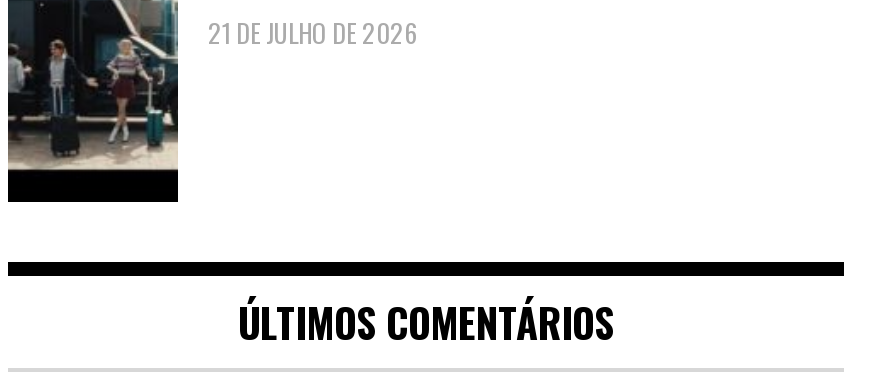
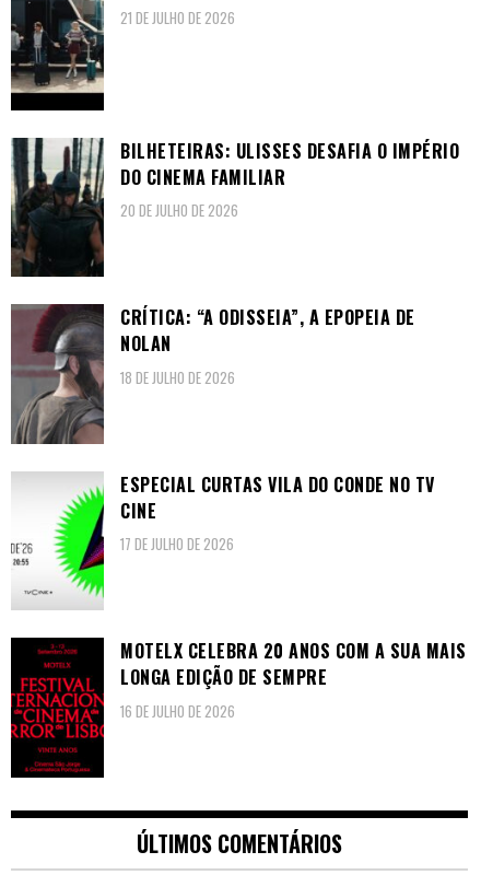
none -> [10,637,466,773] [image] | MOTELX CELEBRA 20 ANOS COM A SUA MAIS | LONGA EDIÇÃO DE SEMPRE | 16 DE JULHO DE 2026
none -> [11,137,459,278] [image] | BILHETEIRAS: ULISSES DESAFIA O IMPÉRIO | DO CINEMA FAMILIAR | 20 DE JULHO DE 2026
none -> [11,303,415,445] [image] | CRÍTICA: “A ODISSEIA”, A EPOPEIA DE | NOLAN | 18 DE JULHO DE 2026
none -> [11,471,435,609] [image] | ESPECIAL CURTAS VILA DO CONDE NO TV | CINE | 17 DE JULHO DE 2026

